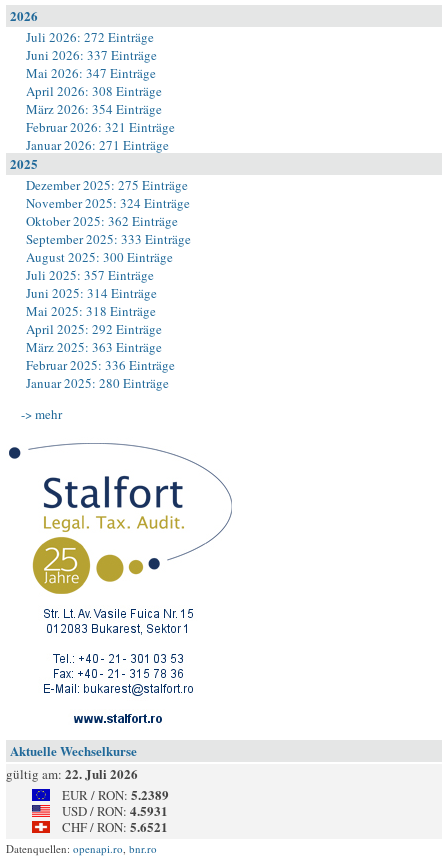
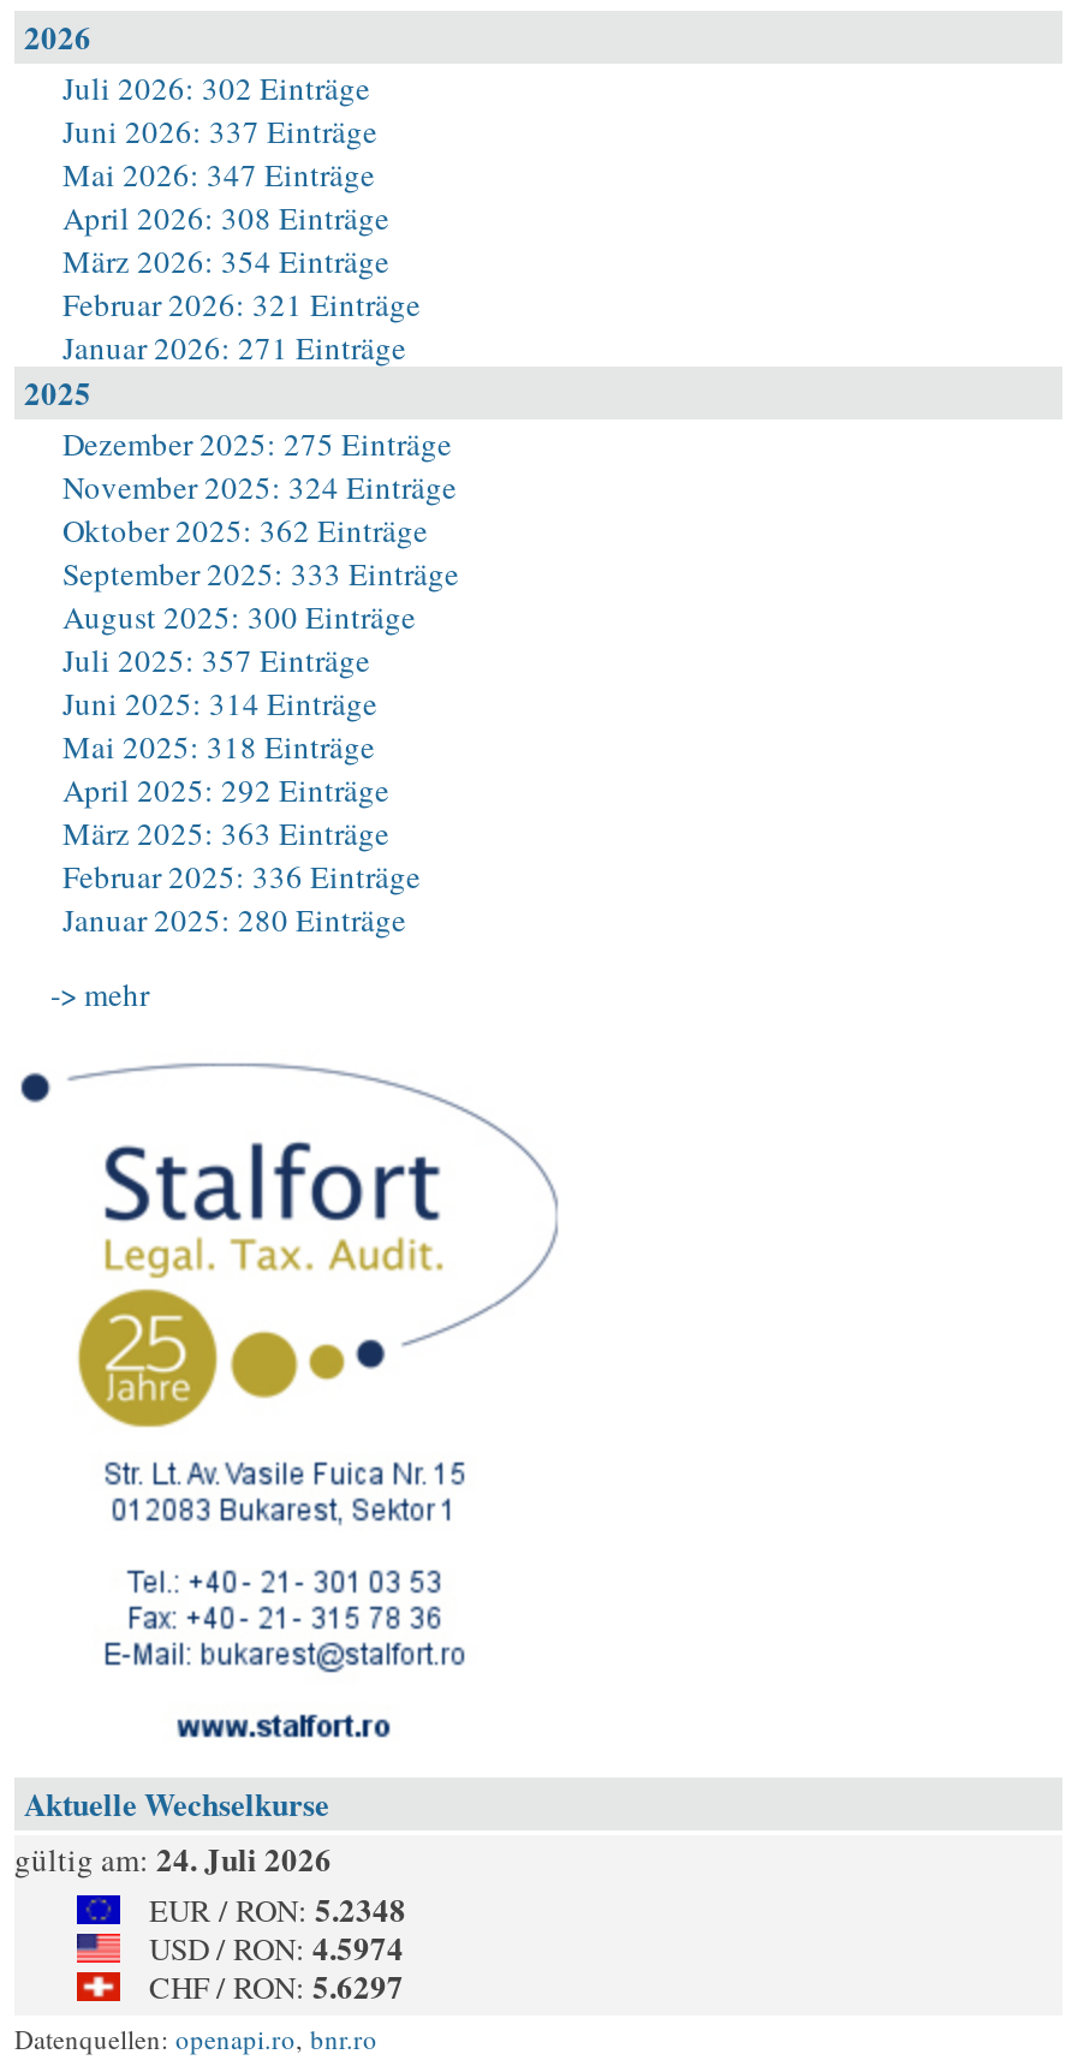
[26,28,154,46] Juli 2026: 272 Einträge -> [62,66,370,109] Juli 2026: 302 Einträge
[6,764,138,783] gültig am: 22. Juli 2026 -> [14,1835,332,1881] gültig am: 24. Juli 2026
[62,785,169,804] EUR / RON: 5.2389 -> [149,1886,406,1931] EUR / RON: 5.2348
[62,801,168,820] USD / RON: 4.5931 -> [149,1924,404,1970] USD / RON: 4.5974
[62,817,168,836] CHF / RON: 5.6521 -> [149,1963,404,2008] CHF / RON: 5.6297

